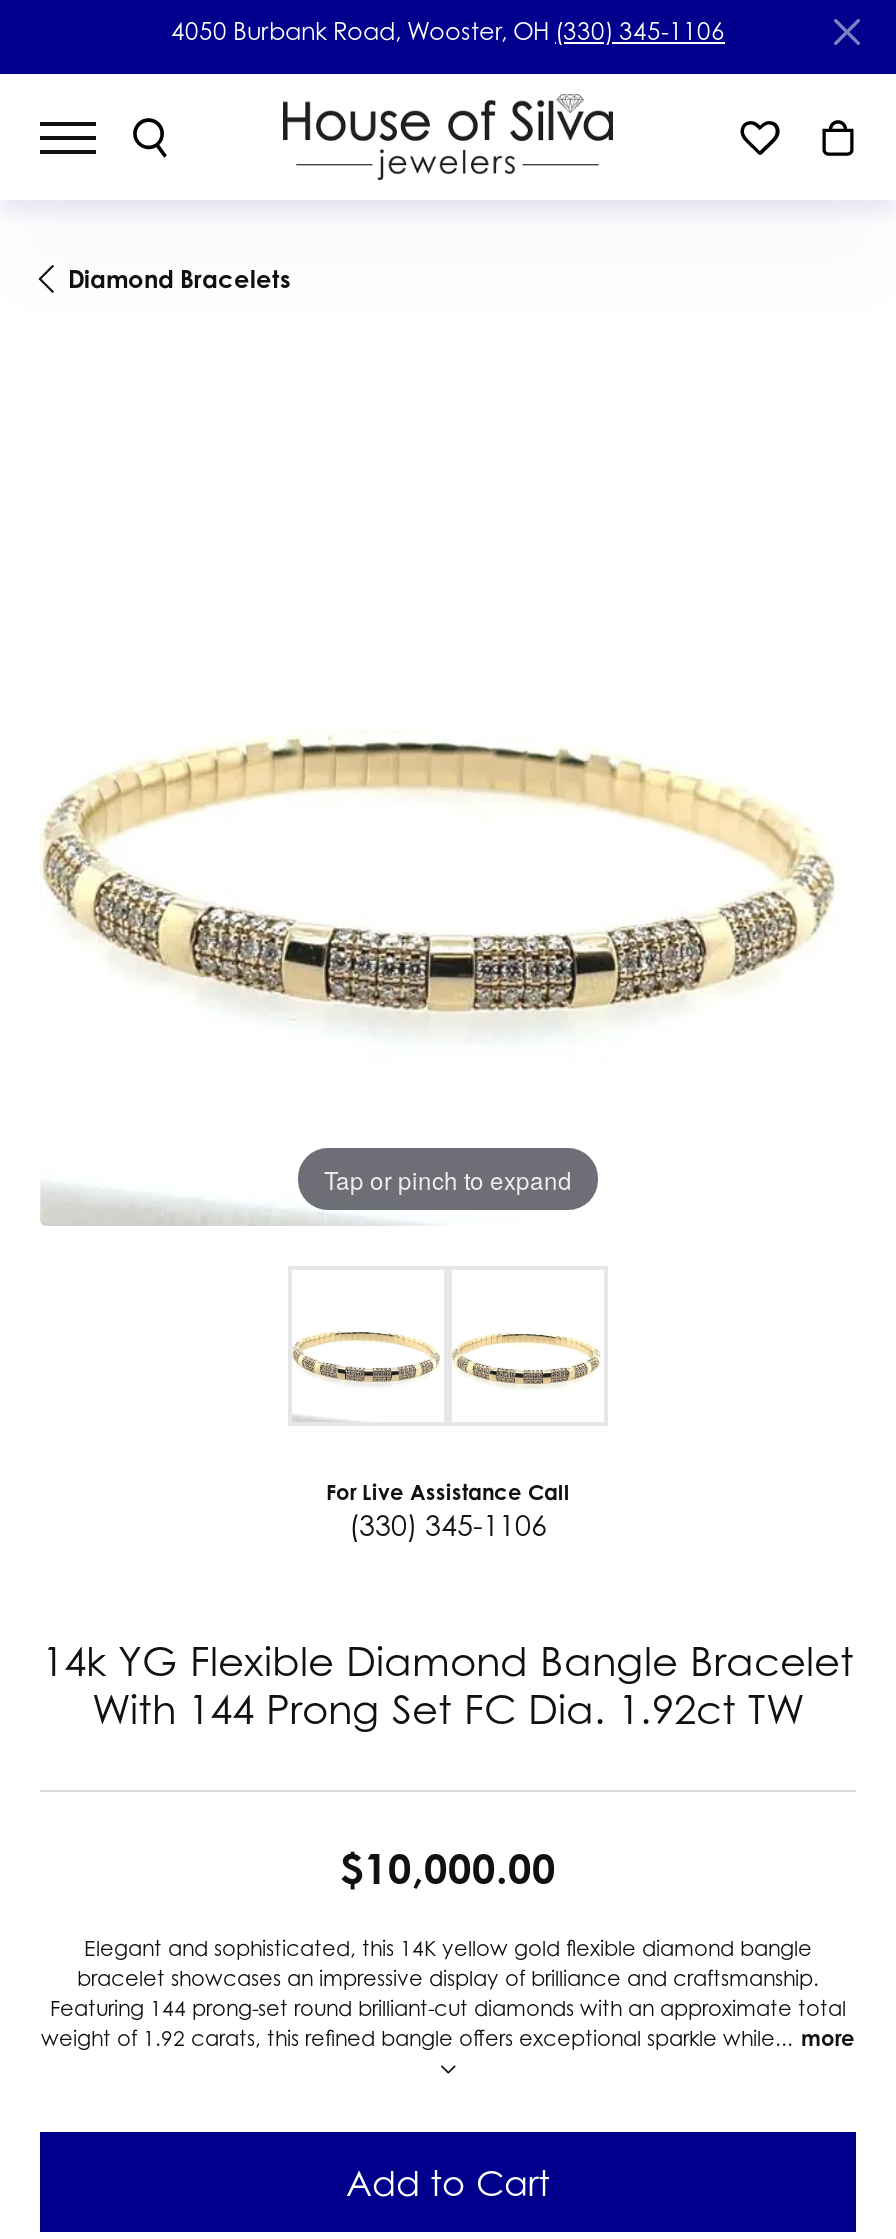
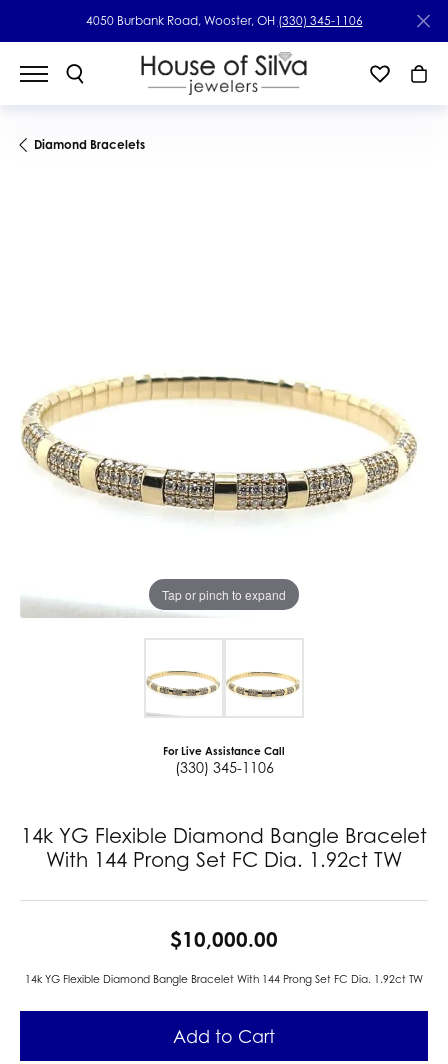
[41,1936,855,2050] Elegant and sophisticated, this 14K yellow gold flexible diamond bangle | bracelet showcases an impressive display of brilliance and craftsmanship. | Featuring 144 prong-set round brilliant-cut diamonds with an approximate total | weight of 1.92 carats, this refined bangle offers exceptional sparkle while... more -> [25,973,423,985] 14k YG Flexible Diamond Bangle Bracelet With 144 Prong Set FC Dia. 1.92ct TW

